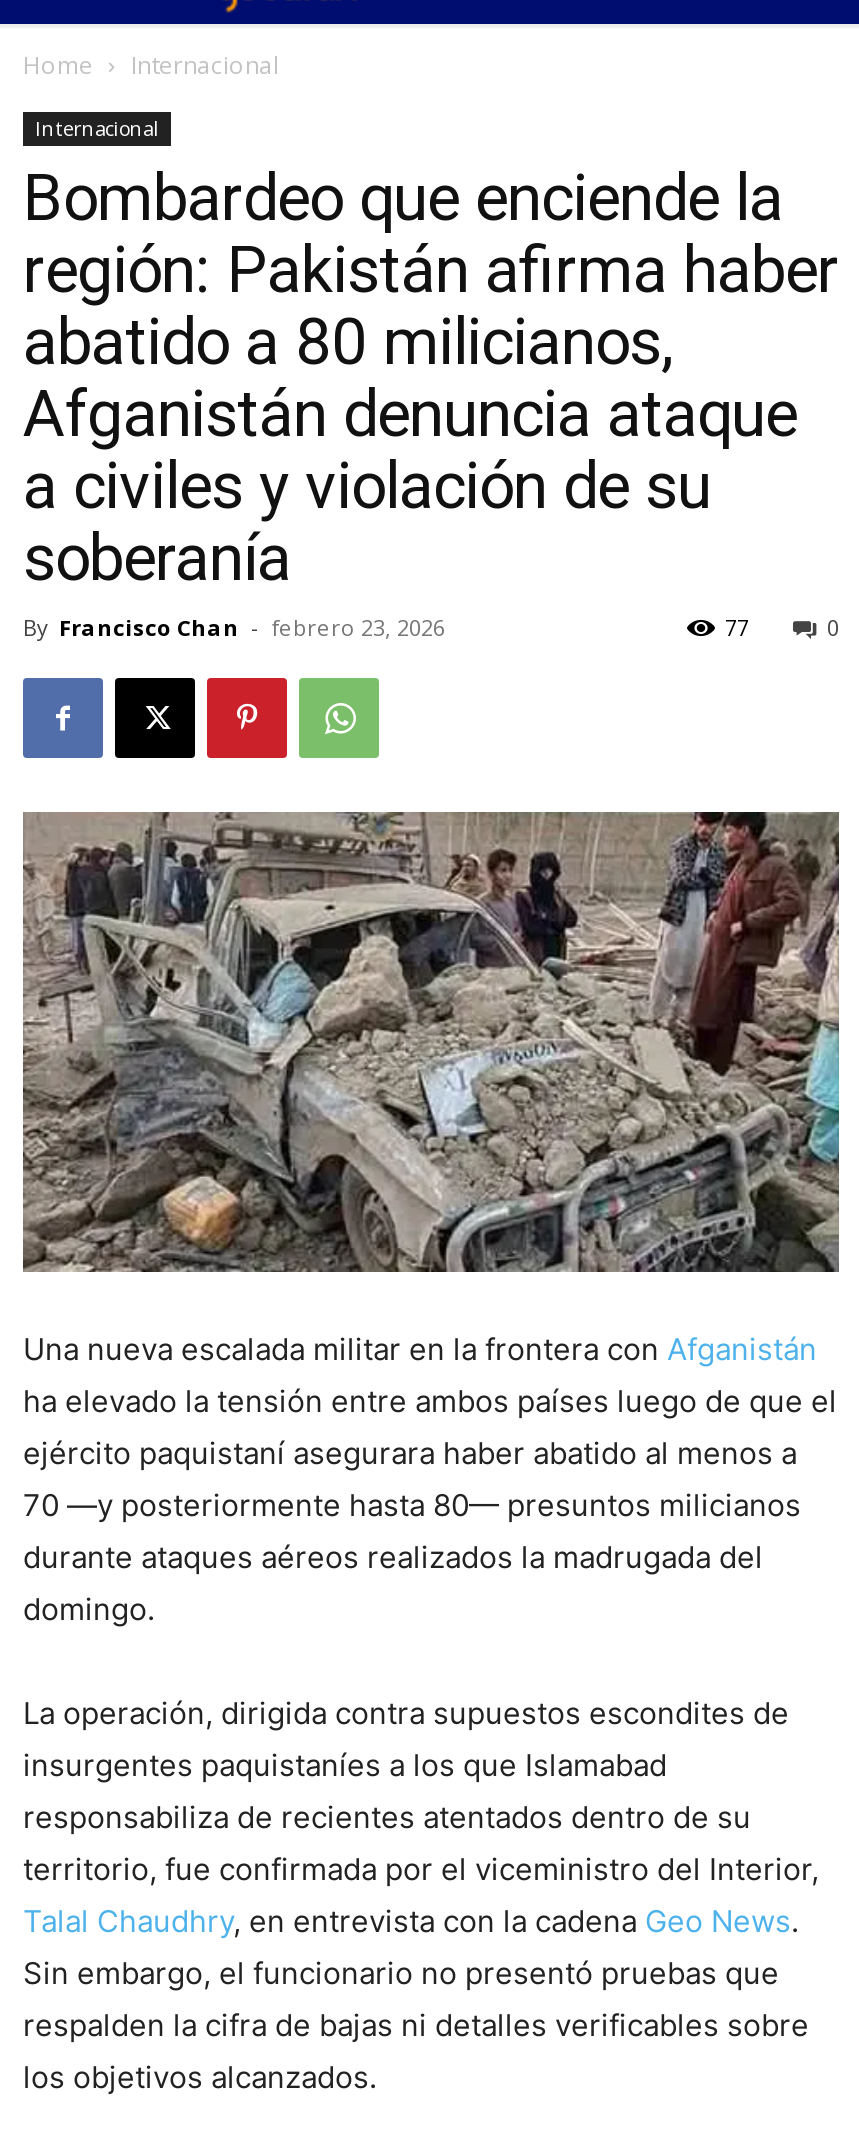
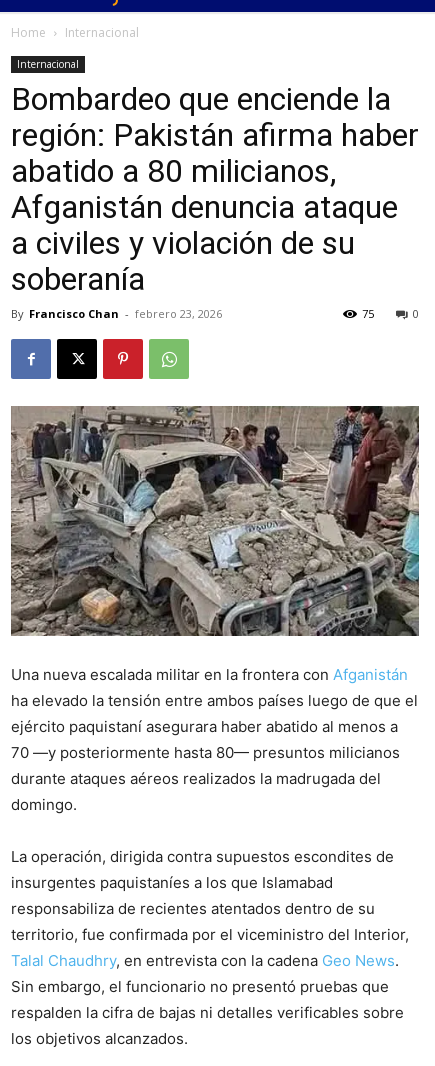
[725,612,749,642] 77 -> [362,306,374,321] 75

